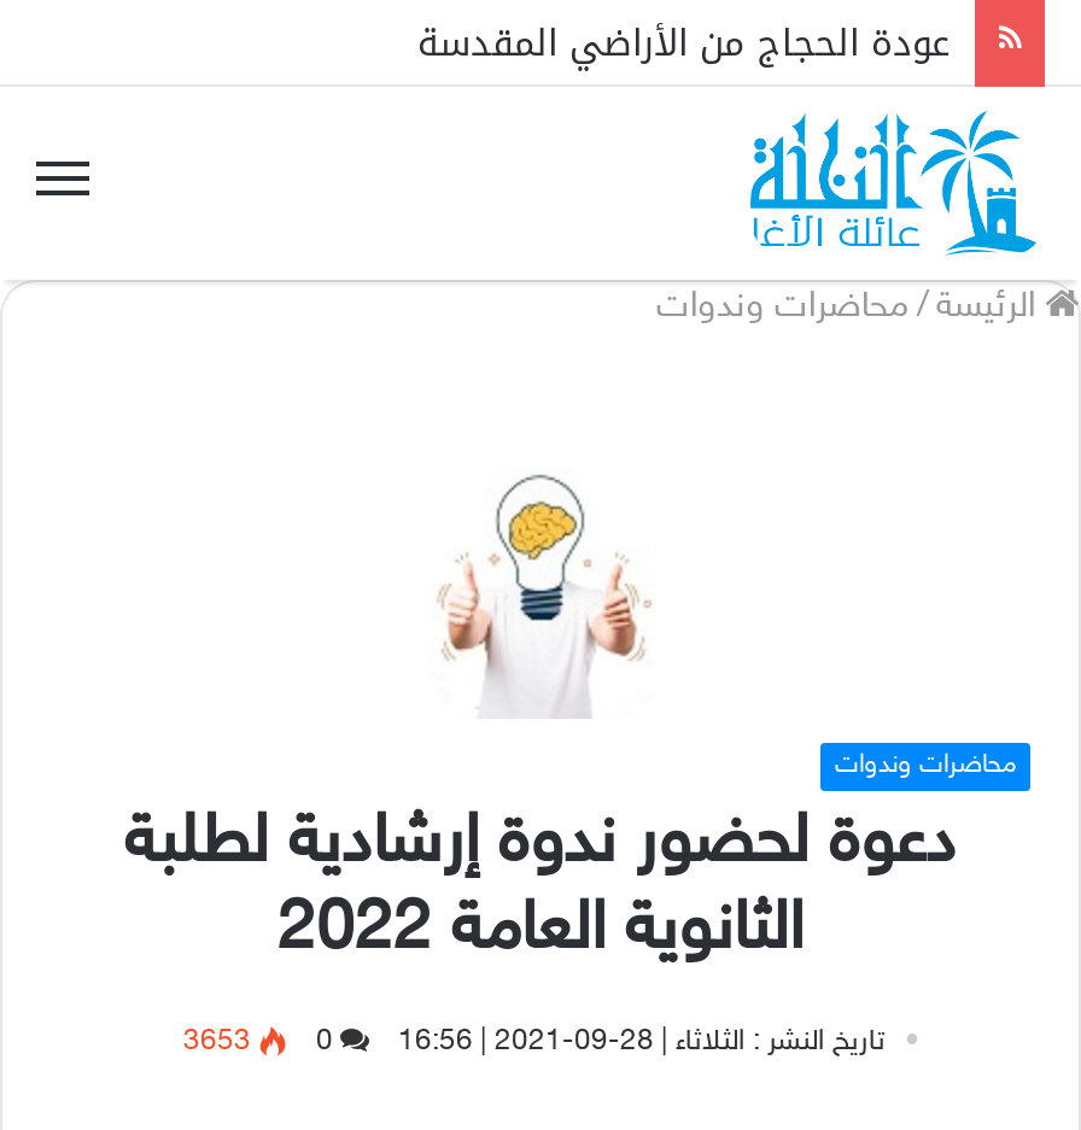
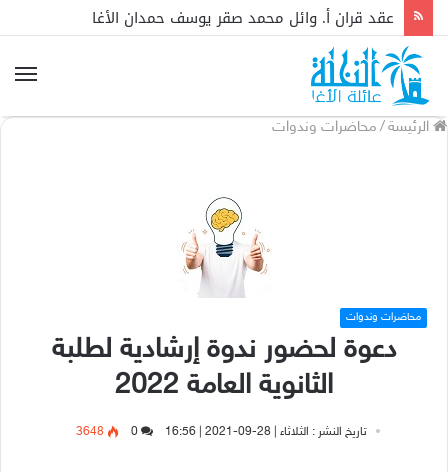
[417,10,951,77] عودة الحجاج من الأراضي المقدسة -> [92,4,394,32] عقد قران أ. وائل محمد صقر يوسف حمدان الأغا
[183,1025,251,1059] 3653 -> [76,425,104,439] 3648

